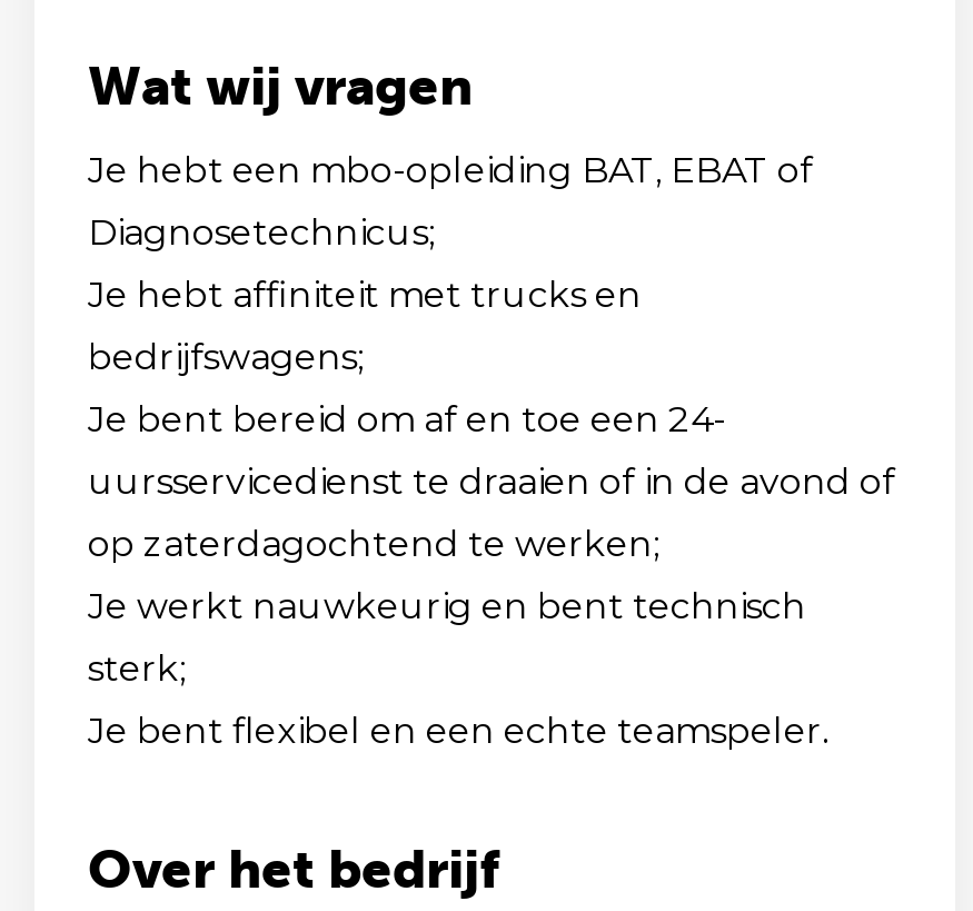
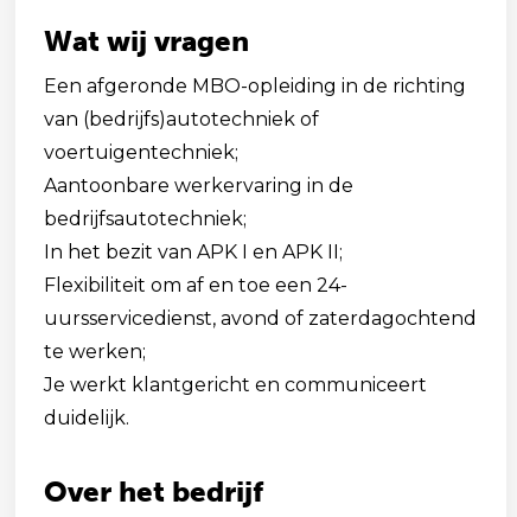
[88,149,895,752] Je hebt een mbo-opleiding BAT, EBAT of | Diagnosetechnicus; | Je hebt affiniteit met trucks en | bedrijfswagens; | Je bent bereid om af en toe een 24- | uursservicedienst te draaien of in de avond of | op zaterdagochtend te werken; | Je werkt nauwkeurig en bent technisch | sterk; | Je bent flexibel en een echte teamspeler. -> [44,75,477,429] Een afgeronde MBO-opleiding in de richting | van (bedrijfs)autotechniek of | voertuigentechniek; | Aantoonbare werkervaring in de | bedrijfsautotechniek; | In het bezit van APK I en APK II; | Flexibiliteit om af en toe een 24- | uursservicedienst, avond of zaterdagochtend | te werken; | Je werkt klantgericht en communiceert | duidelijk.

